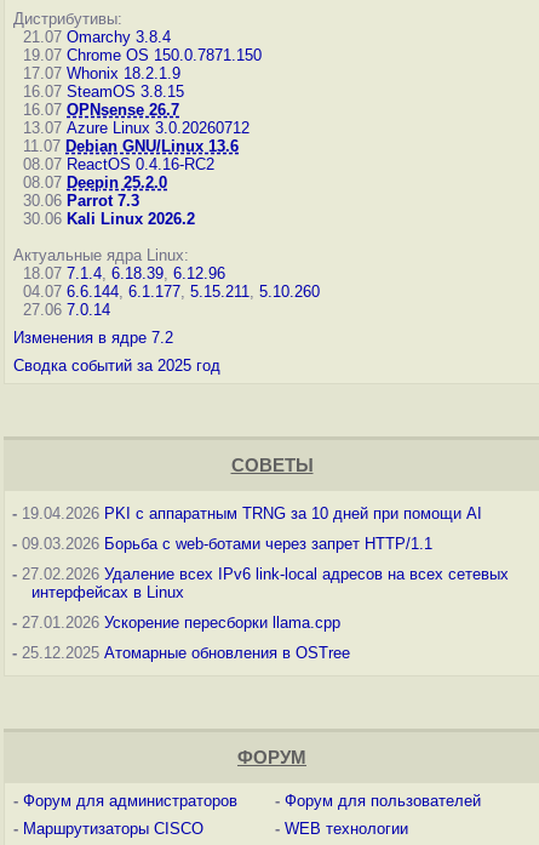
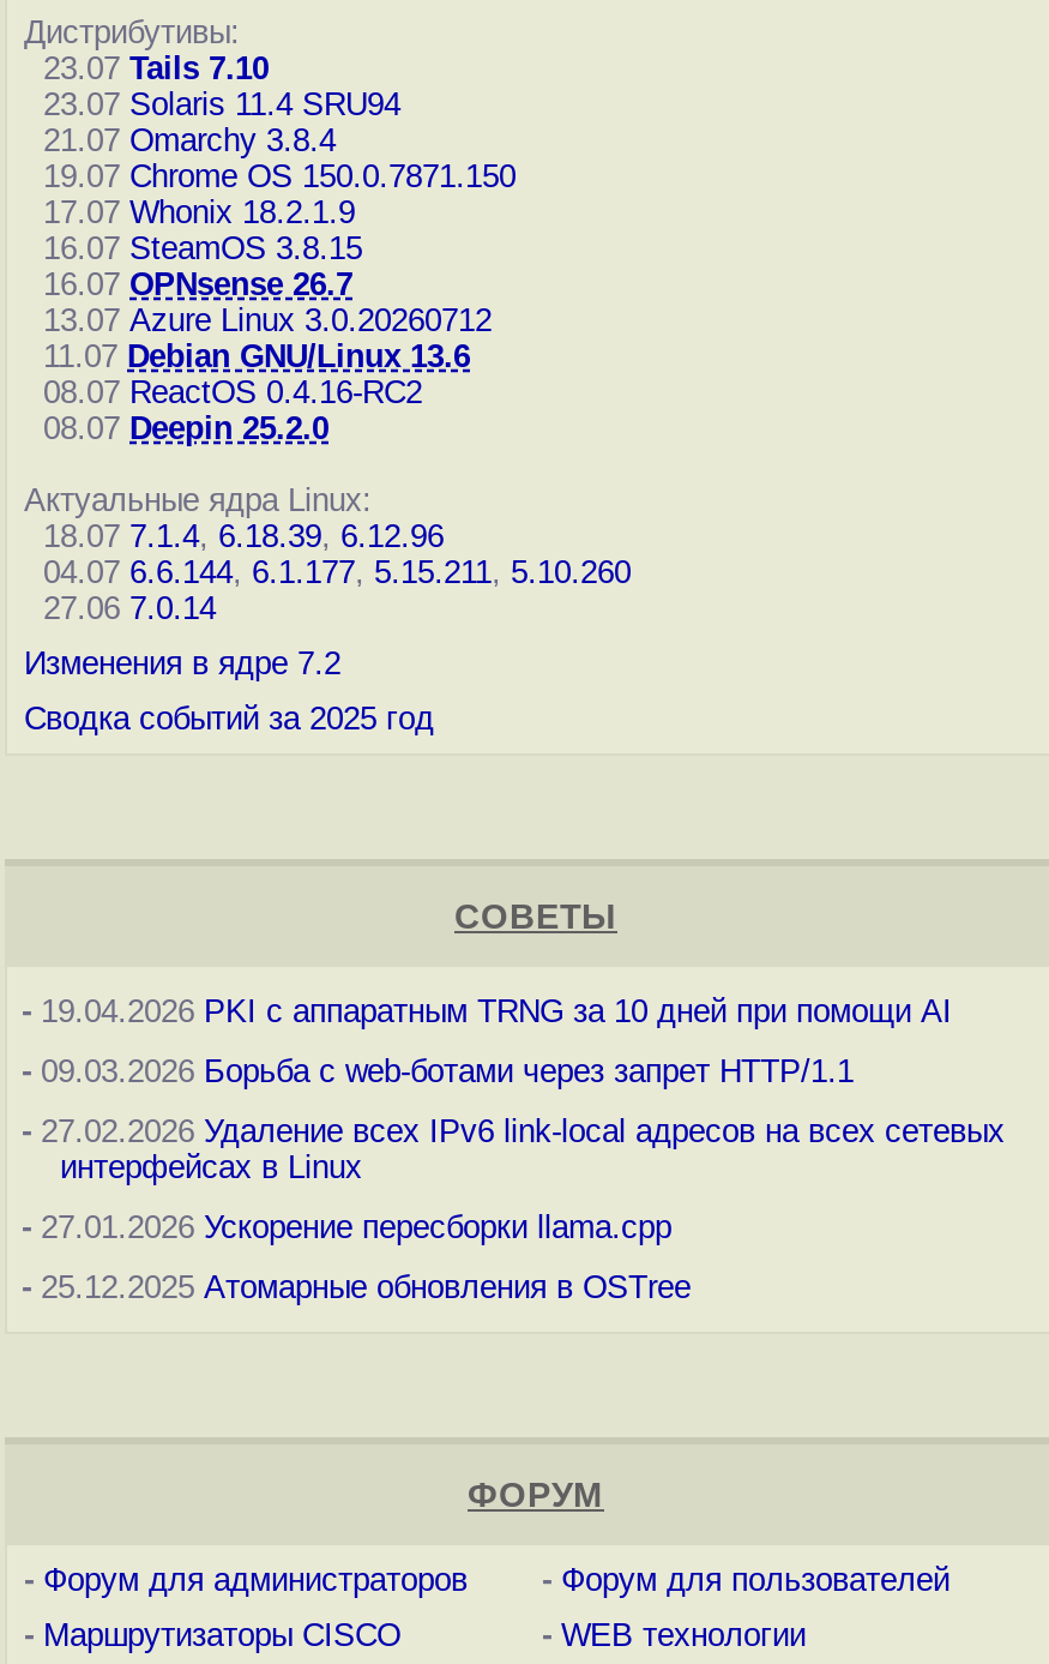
none -> [24,50,400,122] 23.07 Tails 7.10 | 23.07 Solaris 11.4 SRU94
moved [13,28,262,192] -> [24,122,516,446]: 21.07 Omarchy 3.8.4 | 19.07 Chrome OS 150.0.7871.150 | 17.07 Whonix 18.2.1.9 | ... | 08.07 ReactOS 0.4.16-RC2 | 08.07 Deepin 25.2.0
[13,192,195,228] 30.06 Parrot 7.3 | 30.06 Kali Linux 2026.2 -> none

